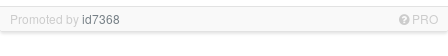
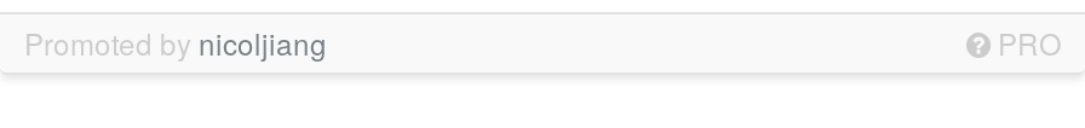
[10,10,120,27] Promoted by id7368 -> [24,22,327,63] Promoted by nicoljiang

